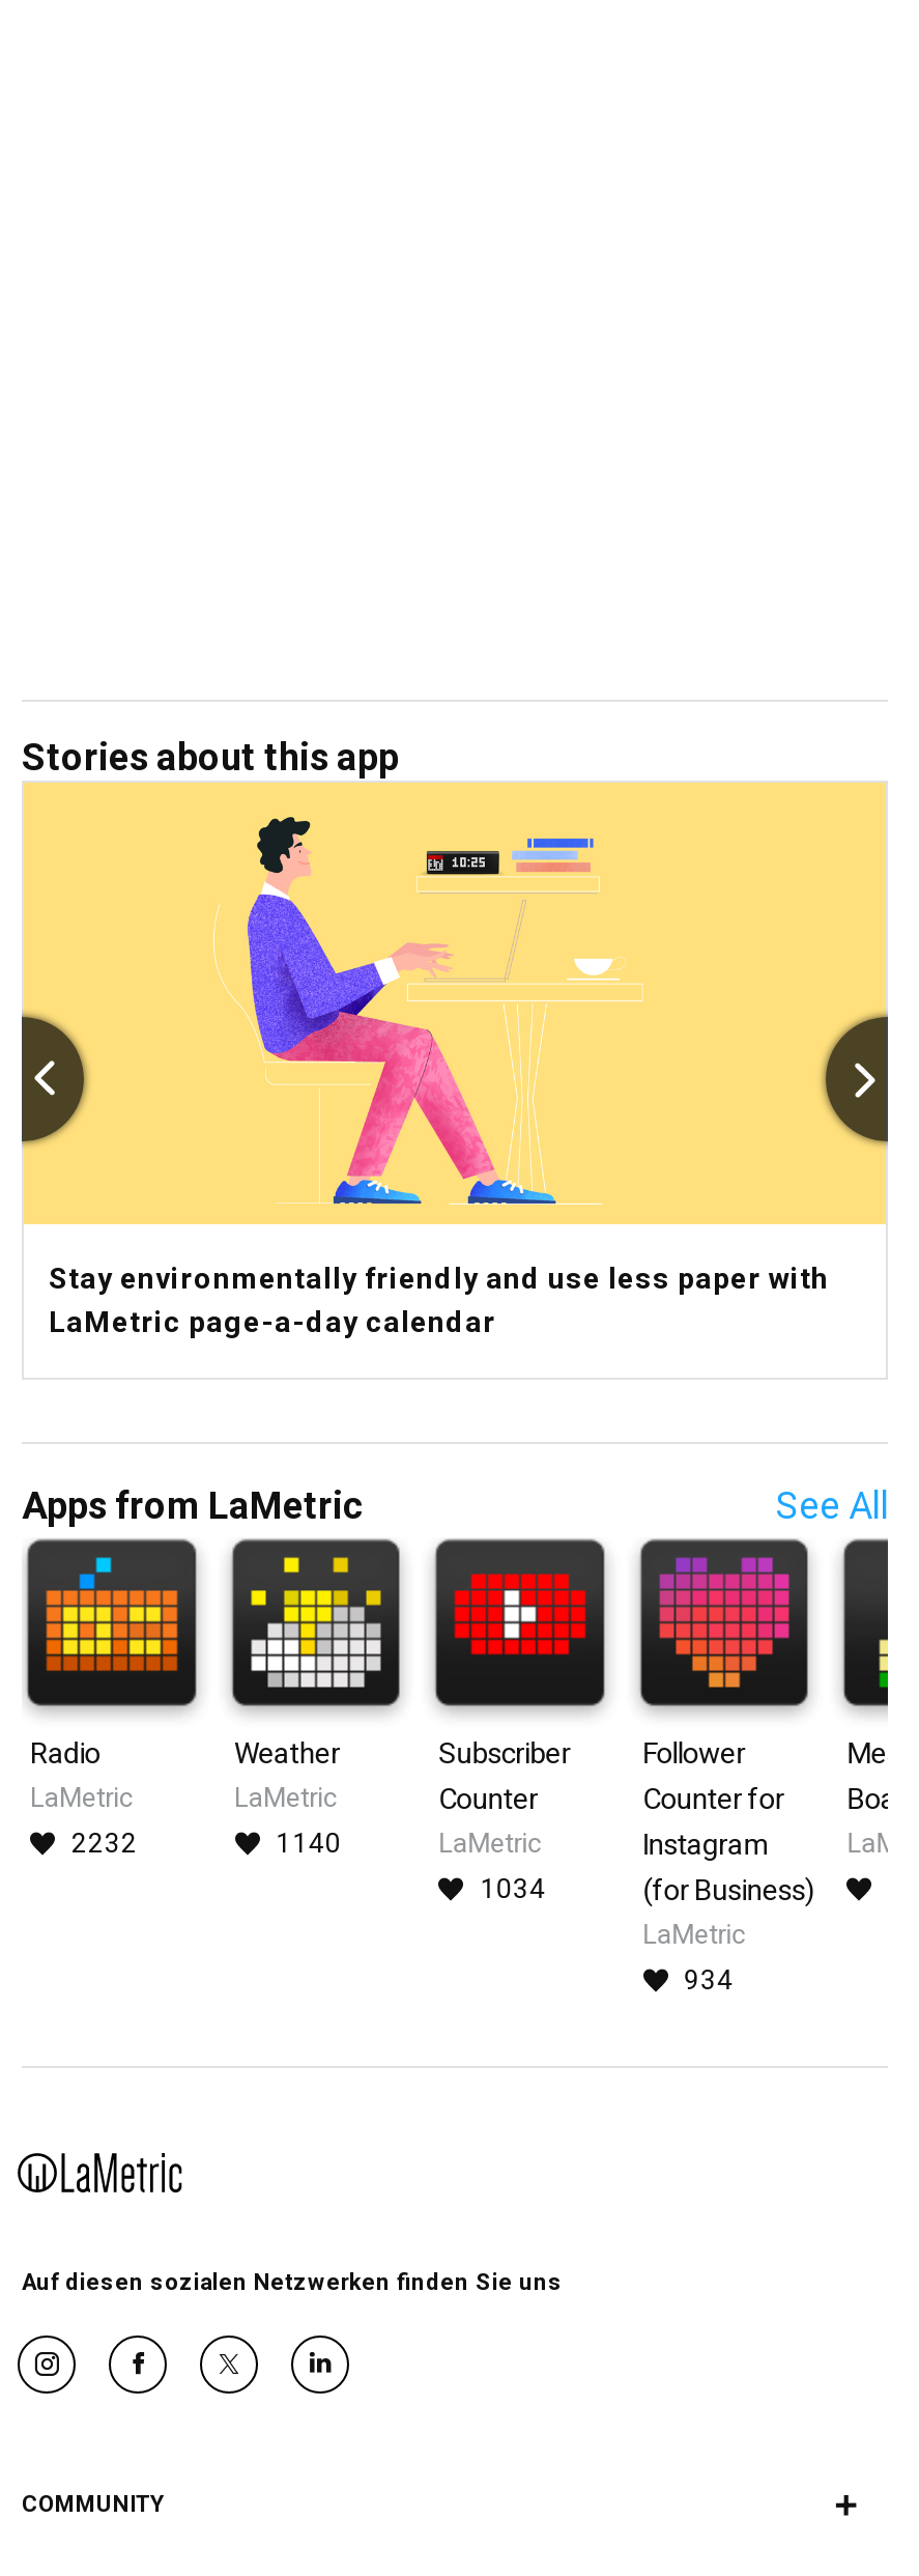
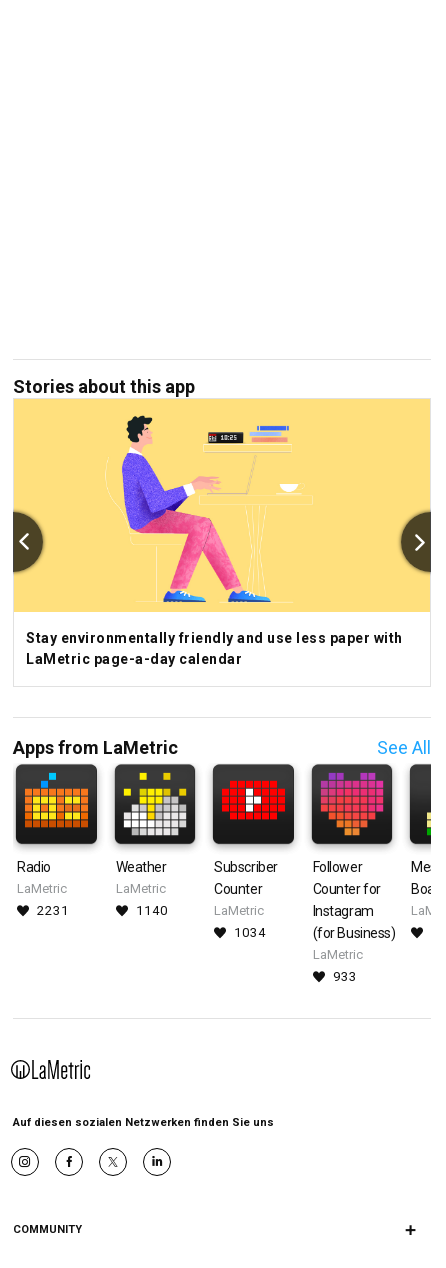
[71,1828,138,1859] 2232 -> [37,903,69,918] 2231
[684,1965,734,1996] 934 -> [333,969,357,984] 933

